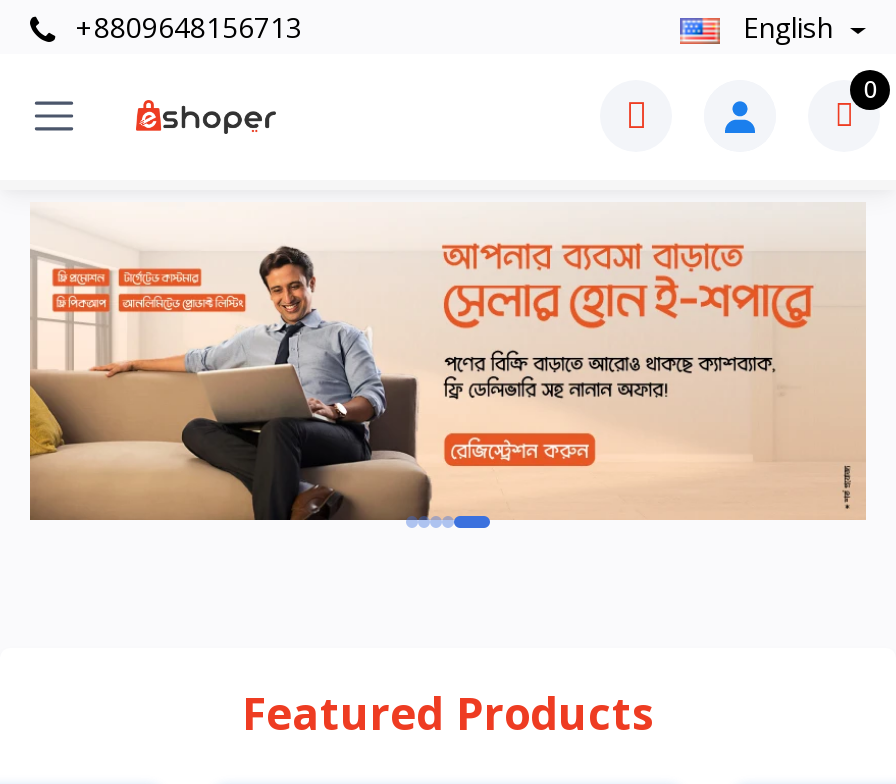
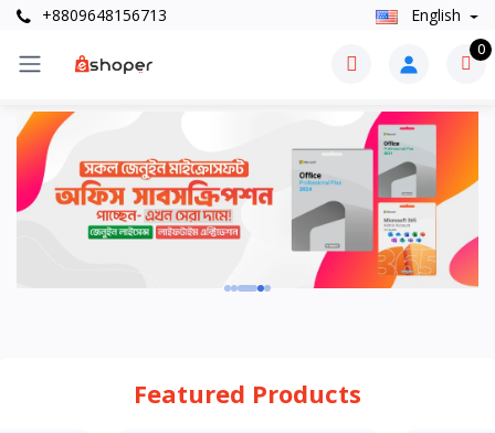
[28,202,866,528] [image] -> [15,110,480,292] [image]

